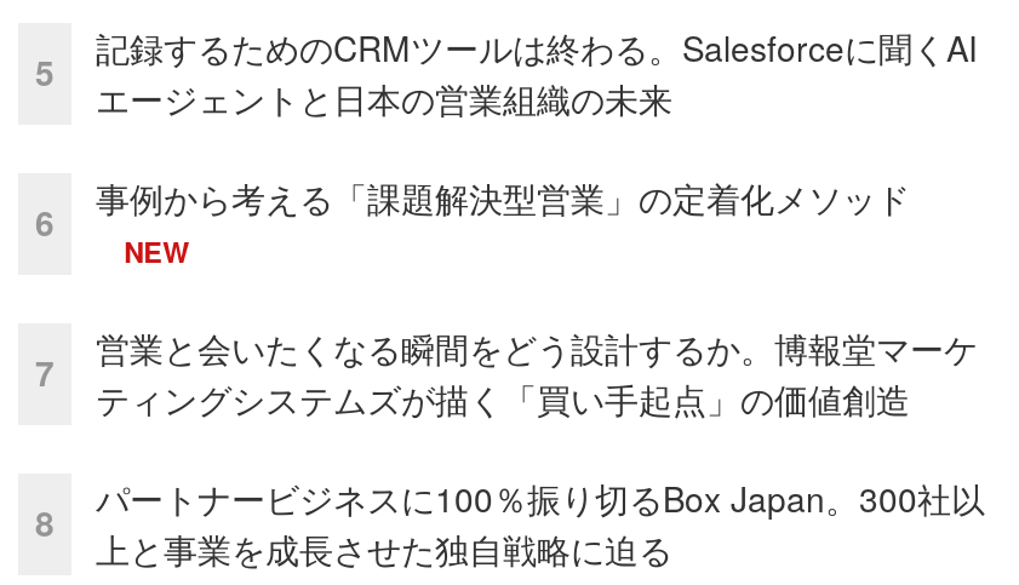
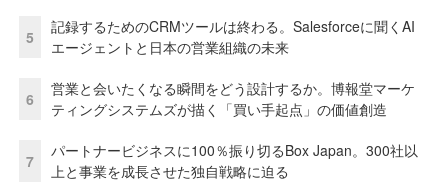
[35,173,910,397] 事例から考える「課題解決型営業」の定着化メソッド | NEW | 7 -> none
[35,499,55,547] 8 -> [26,151,34,171] 7

